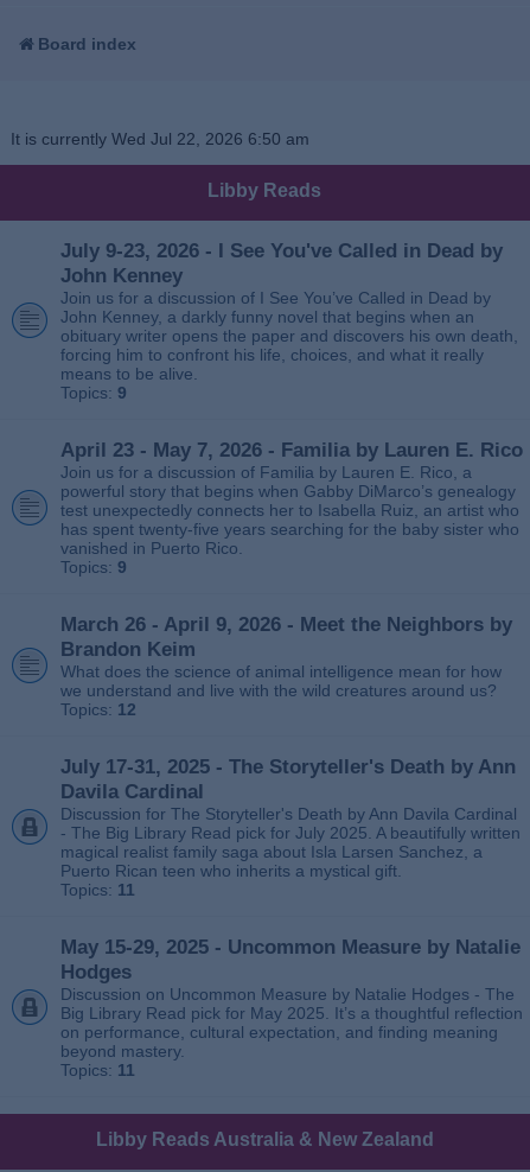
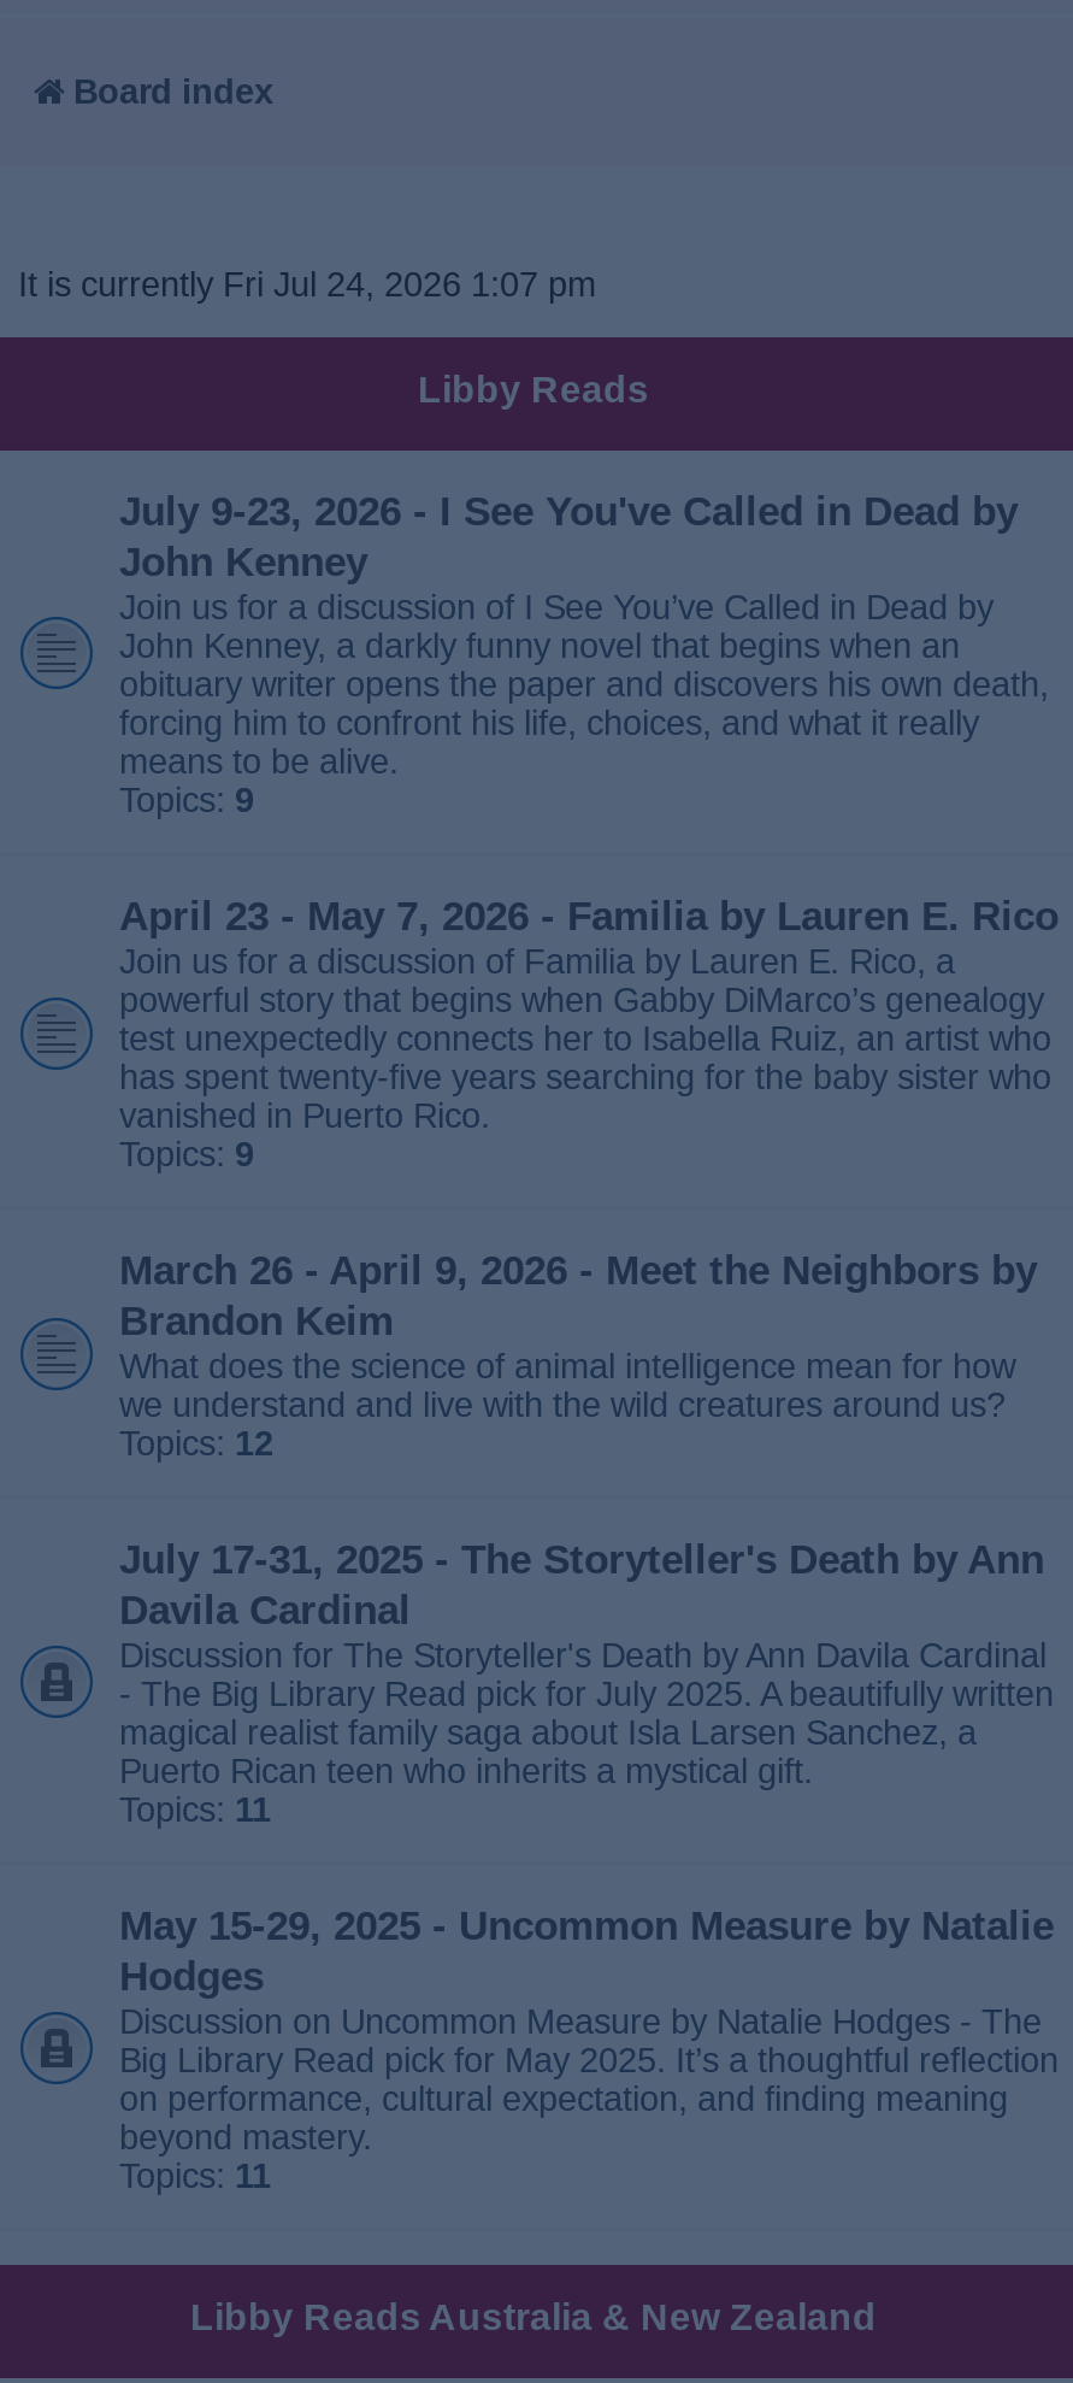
[11,129,309,148] It is currently Wed Jul 22, 2026 6:50 am -> [18,265,596,304] It is currently Fri Jul 24, 2026 1:07 pm

